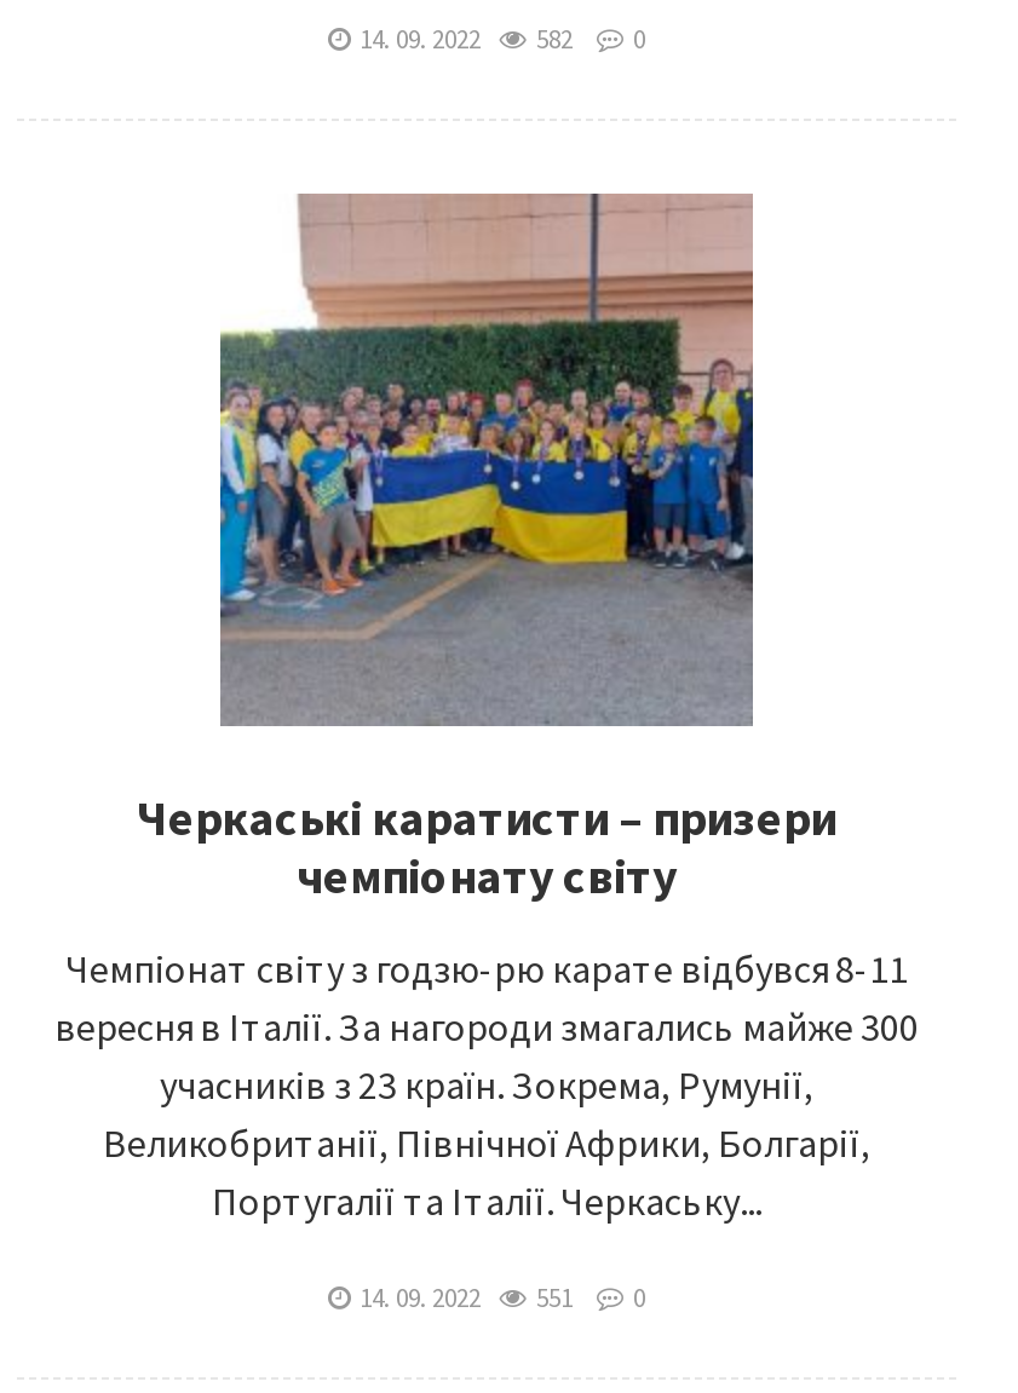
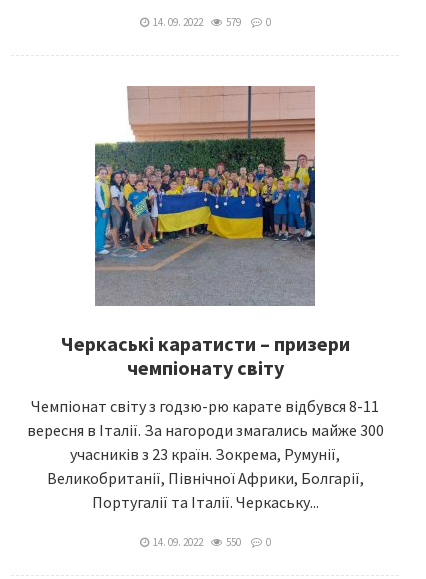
[350,22,645,56] 14. 09. 2022 582 0 -> [148,15,270,29] 14. 09. 2022 579 0
[350,1280,645,1314] 14. 09. 2022 551 0 -> [148,535,270,549] 14. 09. 2022 550 0

